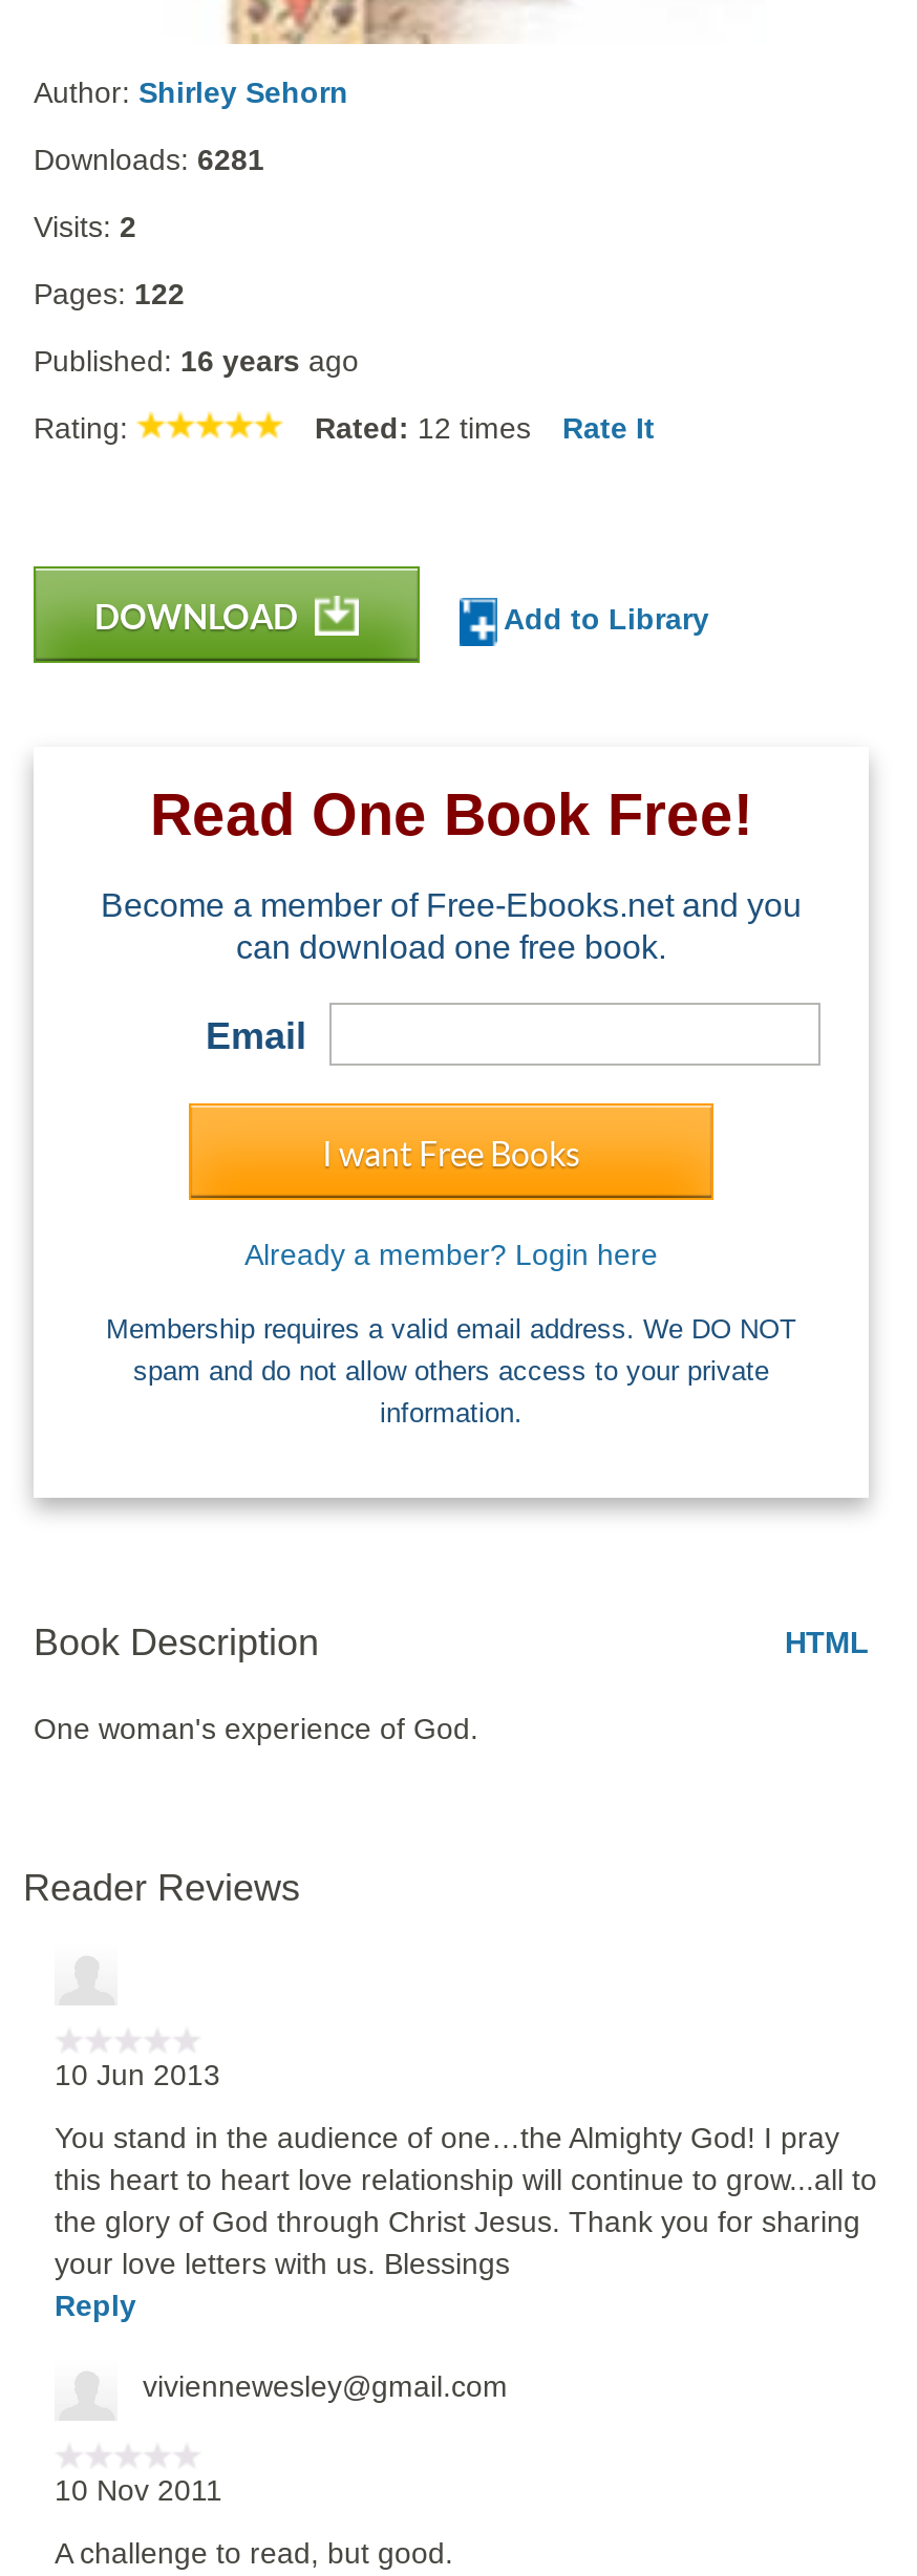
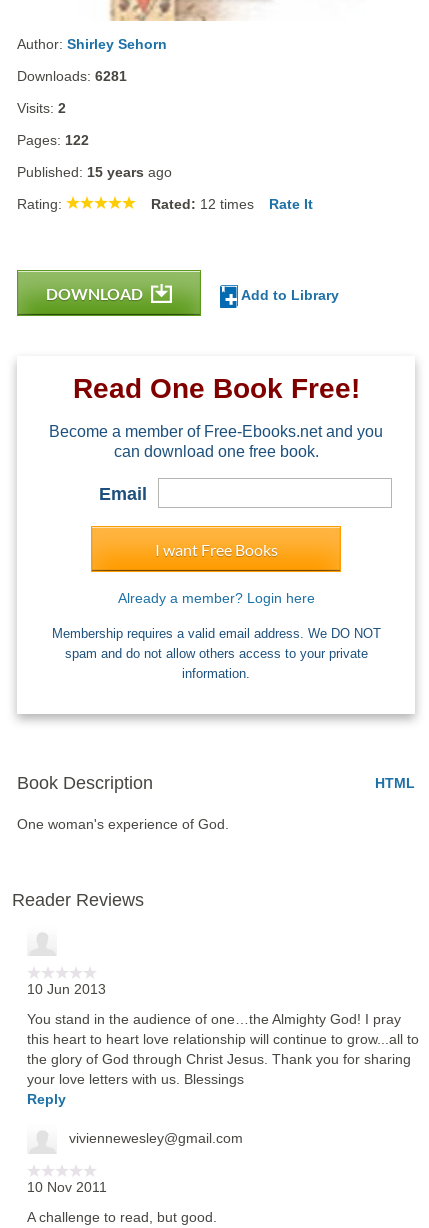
[34,344,359,378] Published: 16 years ago -> [17,164,172,180] Published: 15 years ago

